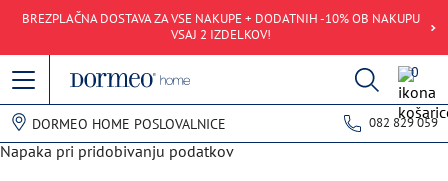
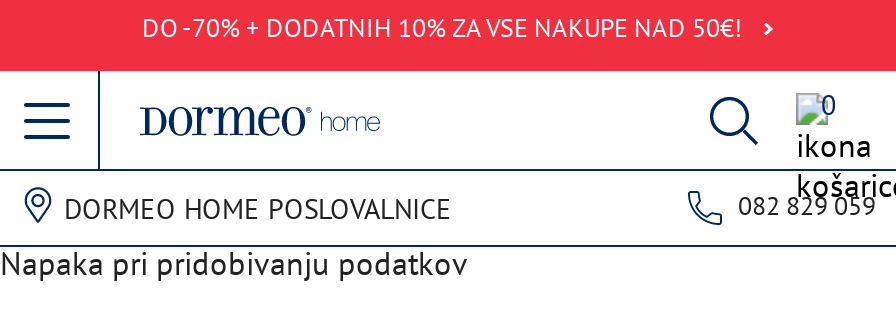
[22,10,420,43] BREZPLAČNA DOSTAVA ZA VSE NAKUPE + DODATNIH -10% OB NAKUPU | VSAJ 2 IZDELKOV! -> [142,10,742,44] DO -70% + DODATNIH 10% ZA VSE NAKUPE NAD 50€!

